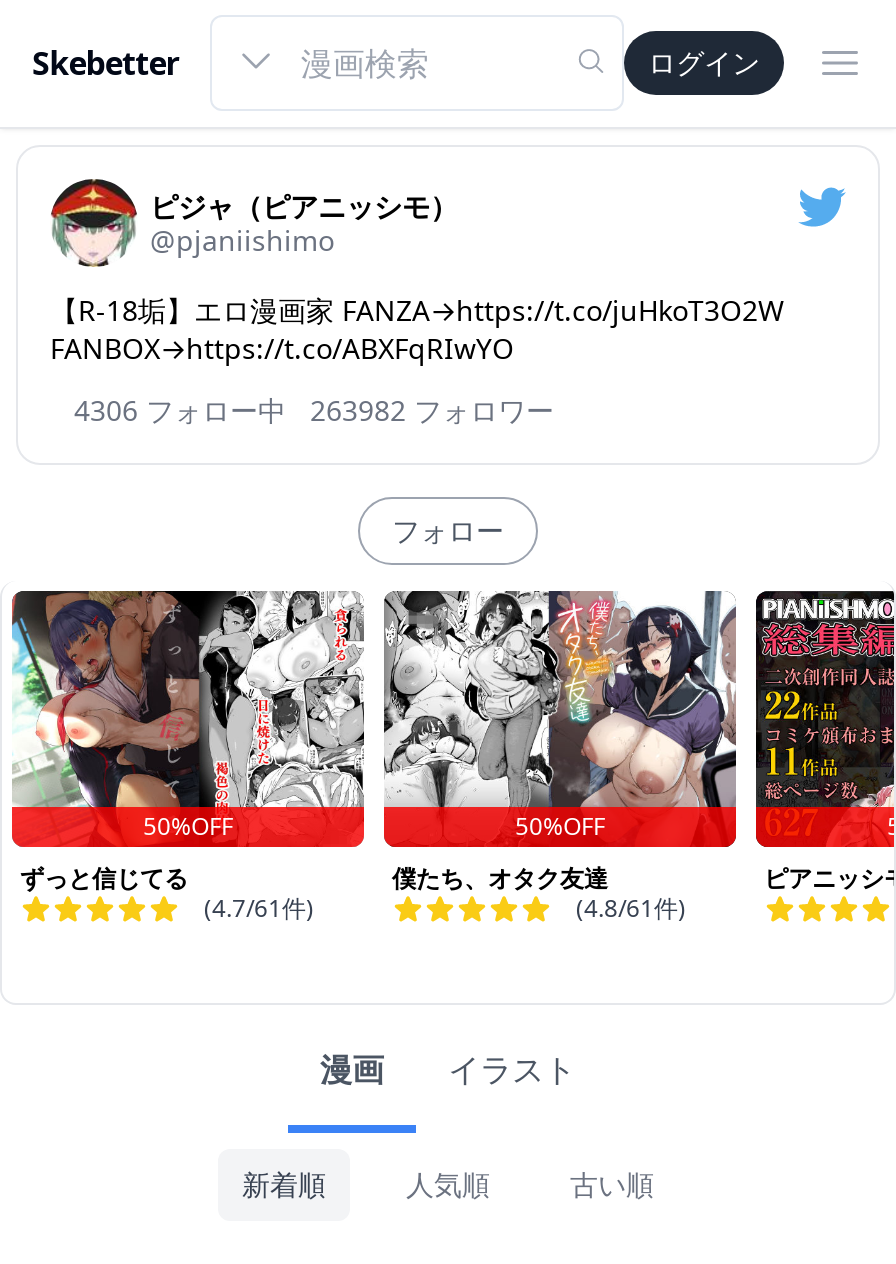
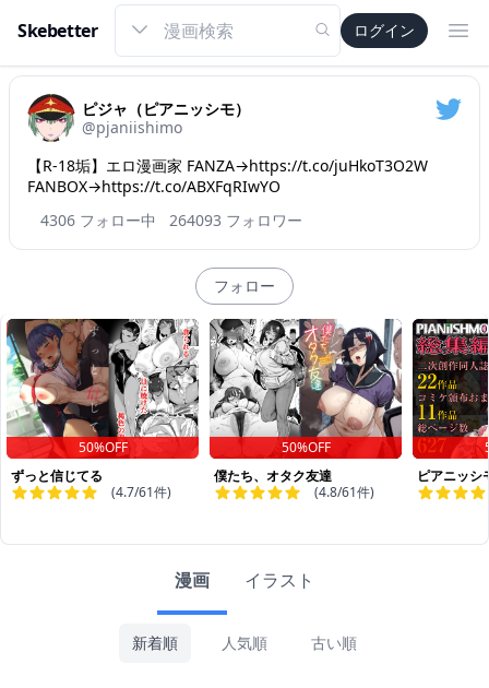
[74,391,554,429] 4306フォロー中 263982フォロワー -> [40,210,302,230] 4306フォロー中 264093フォロワー

